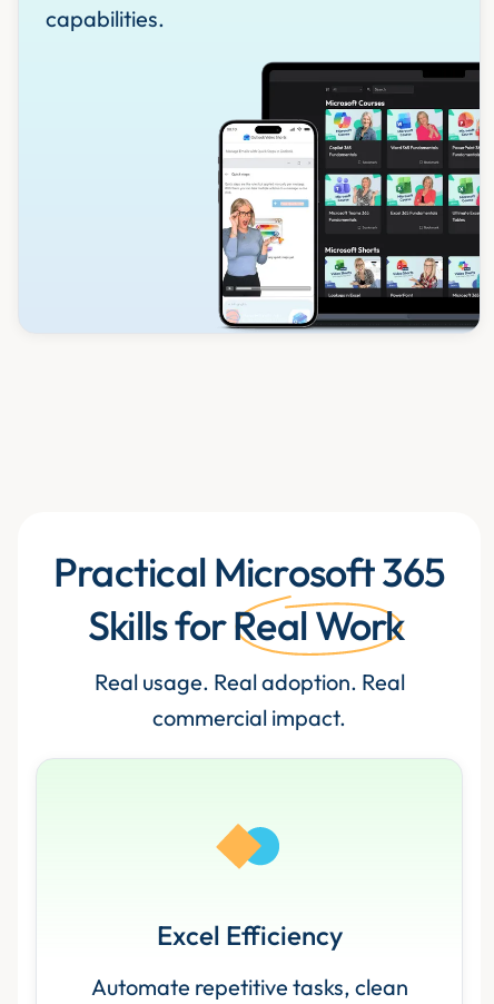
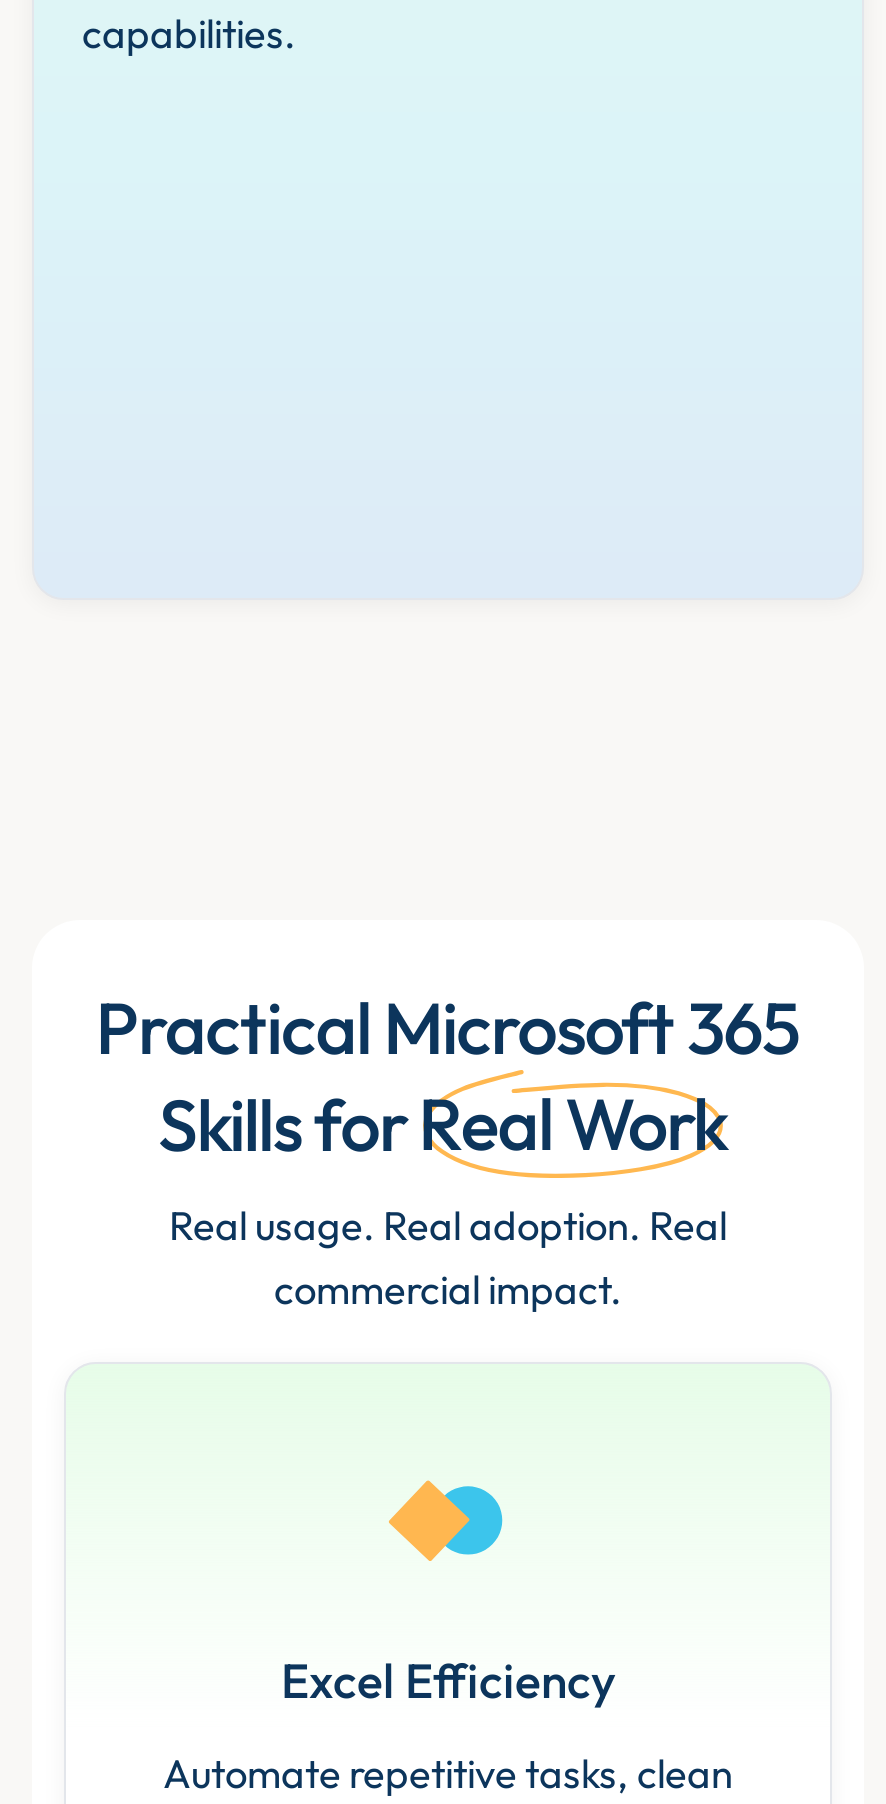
[217,61,481,331] [image] -> none

